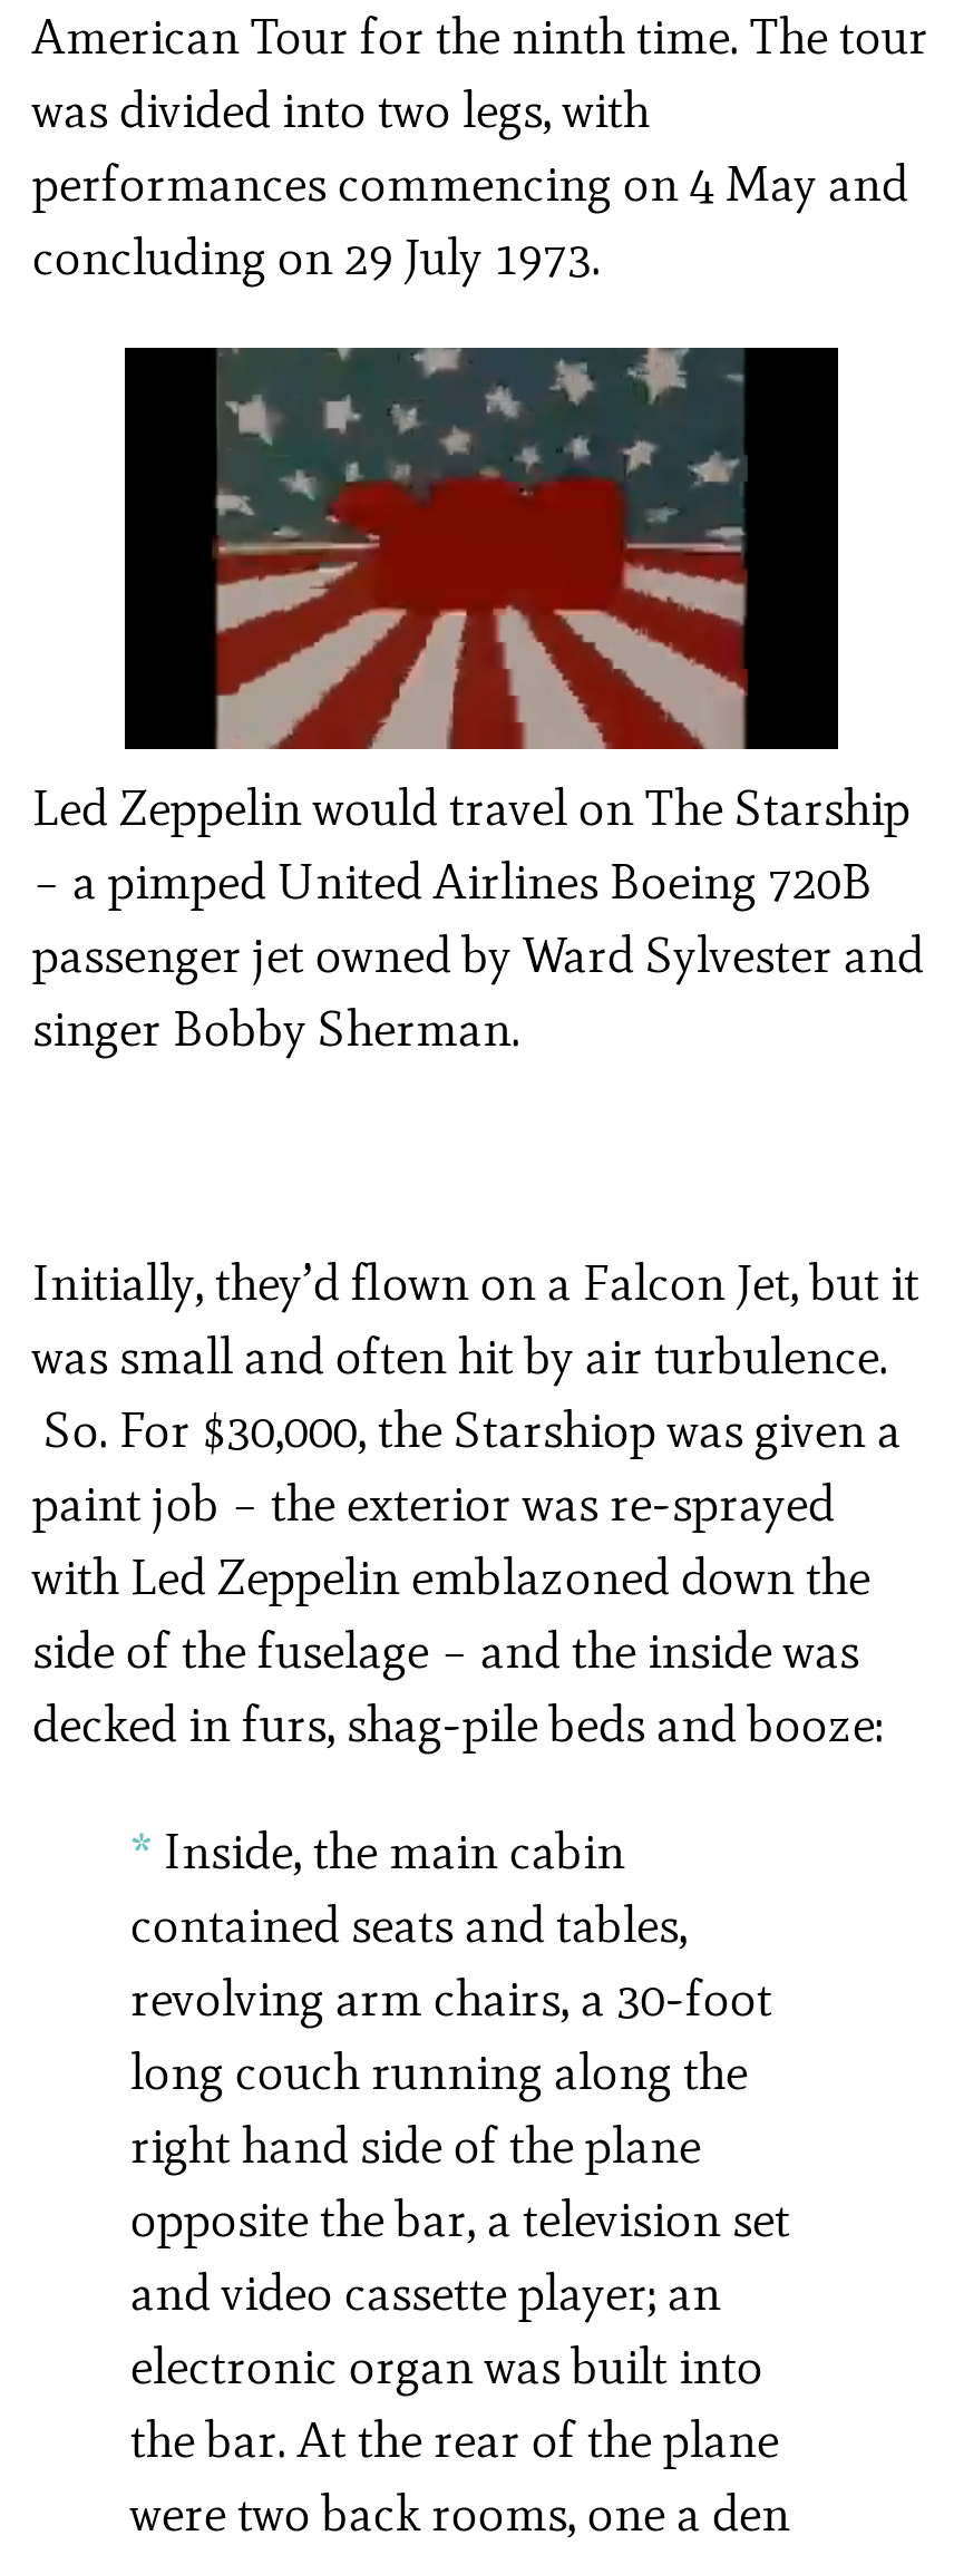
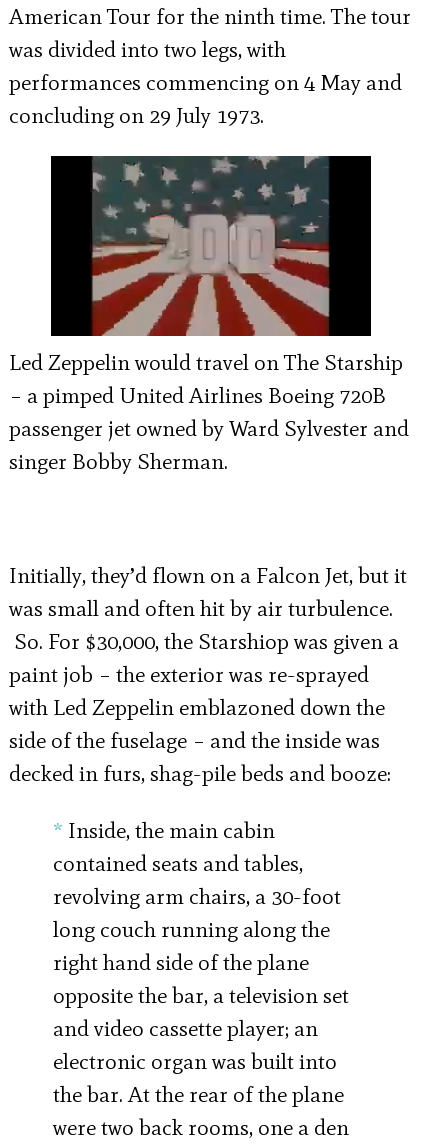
[214,348,749,749] [image] -> [91,156,330,336] [image]

